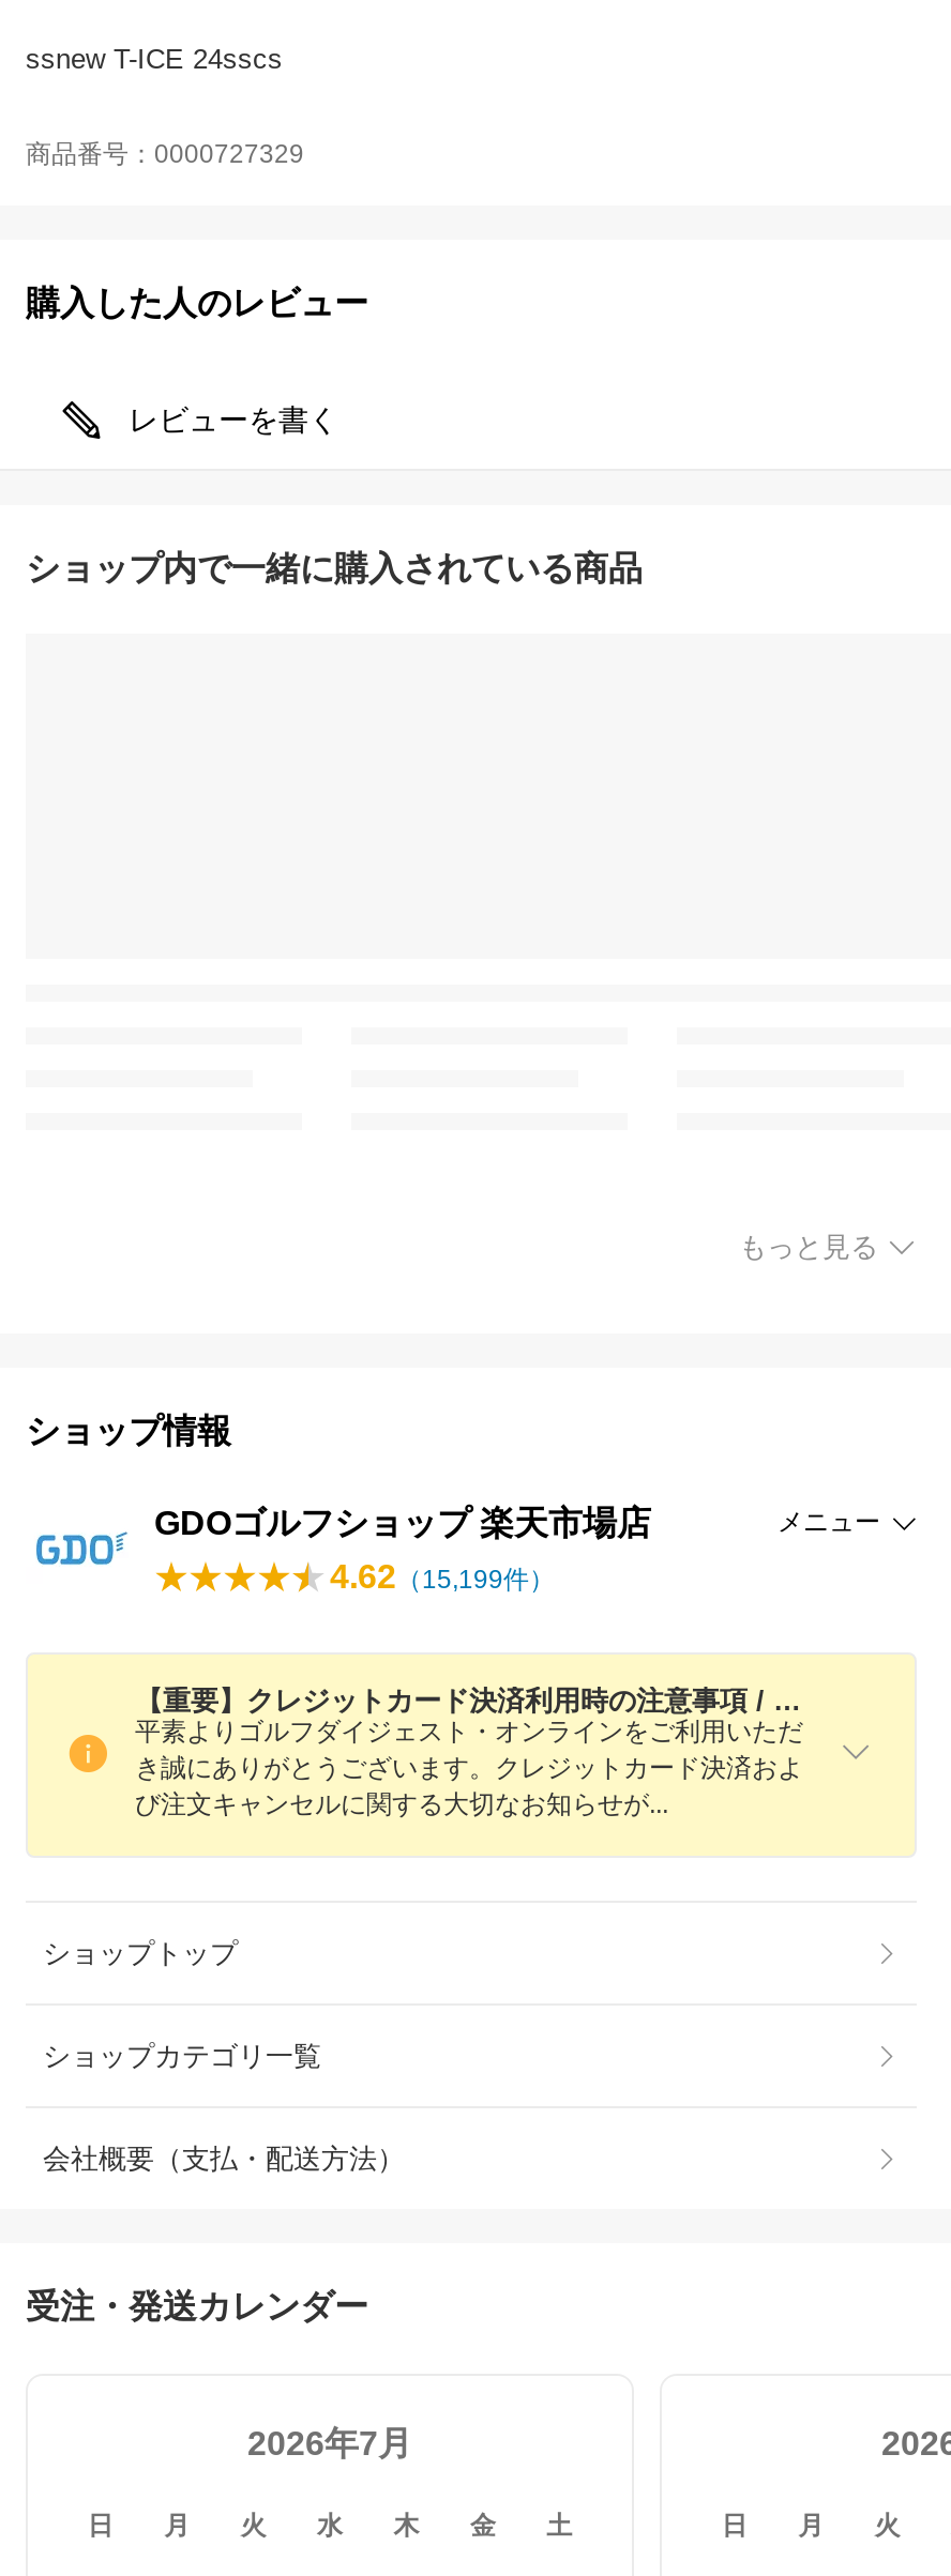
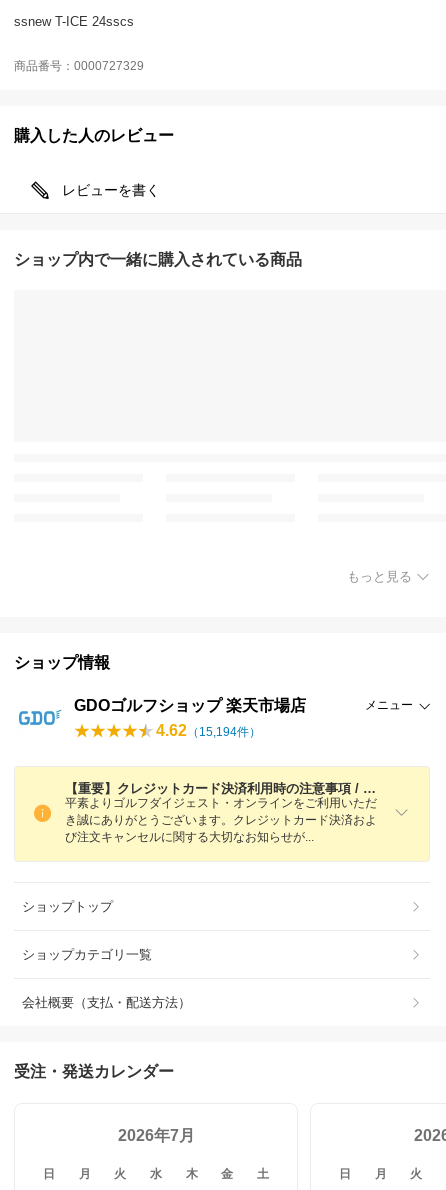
[330,1558,555,1595] 4.62（15,199件） -> [156,722,261,739] 4.62（15,194件）

